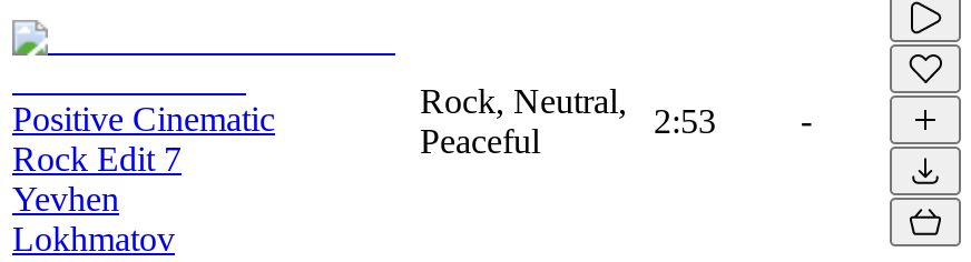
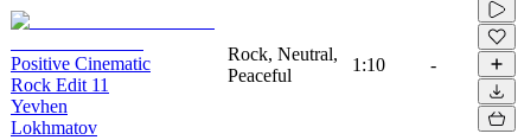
[654,101,716,139] 2:53 -> [352,54,385,74] 1:10
[12,139,182,177] Rock Edit 7 -> [11,74,109,94] Rock Edit 11

